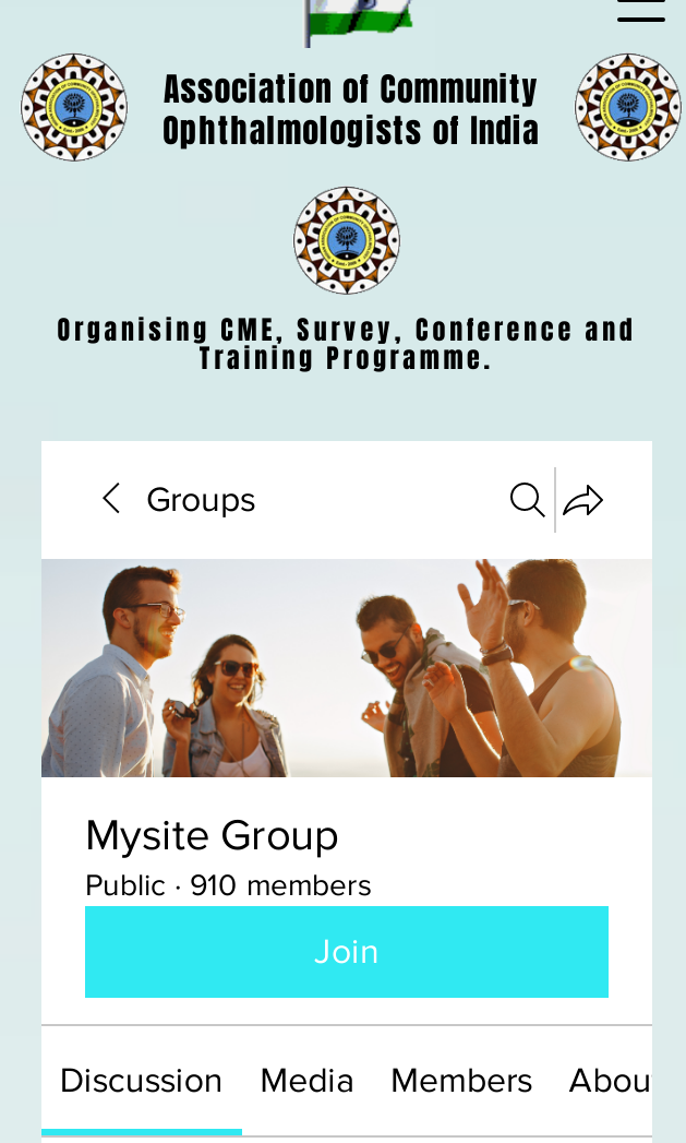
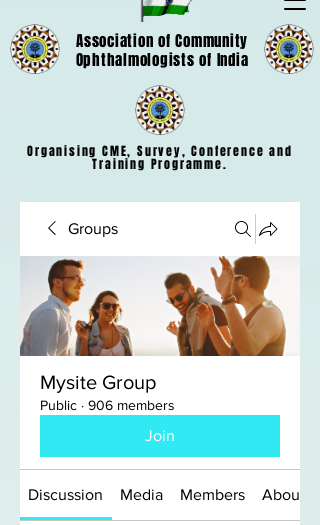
[85,867,373,902] Public · 910 members -> [40,397,175,413] Public · 906 members

